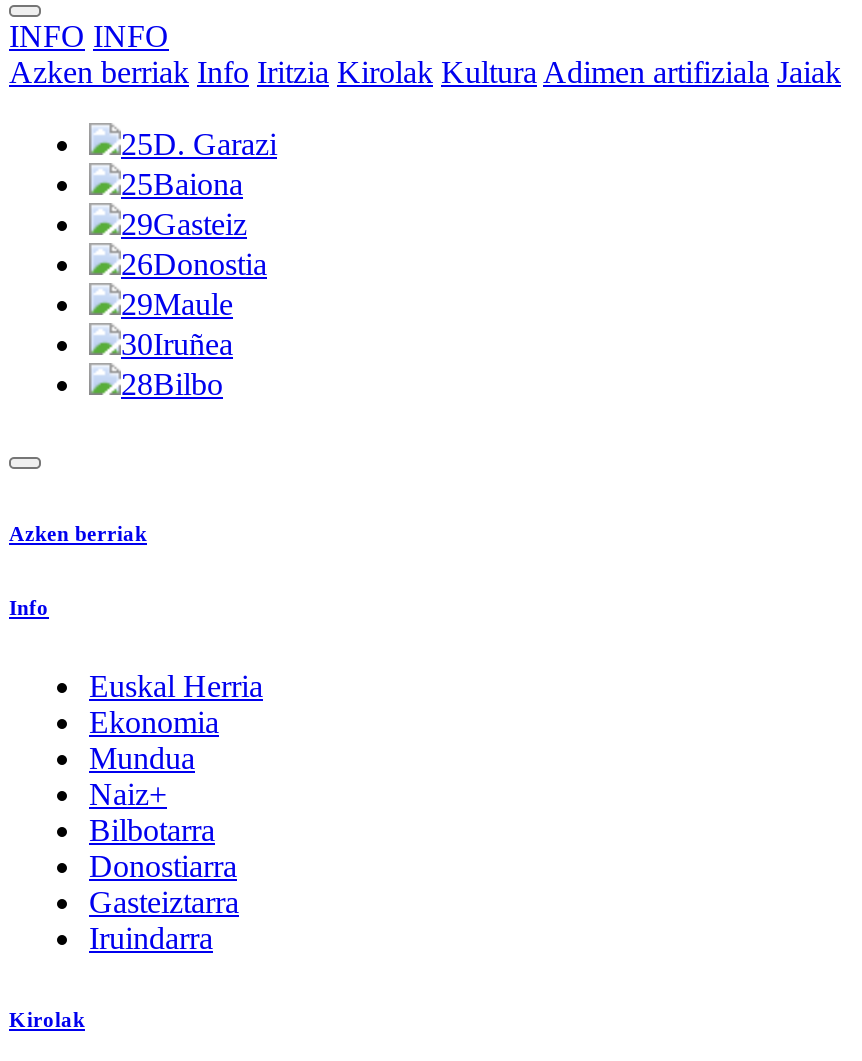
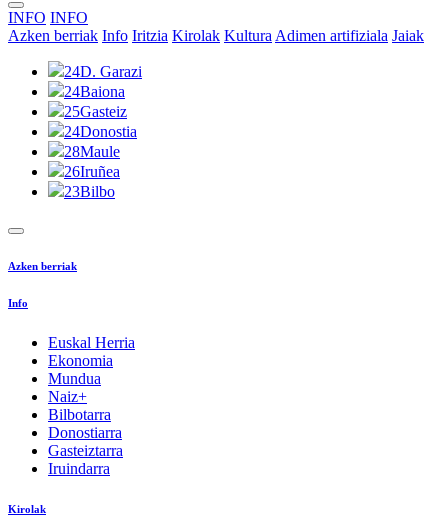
[121,127,277,161] 25D. Garazi -> [64,63,142,80] 24D. Garazi
[121,167,243,201] 25Baiona -> [64,83,125,100] 24Baiona
[121,207,247,241] 29Gasteiz -> [64,103,127,120] 25Gasteiz
[121,247,267,281] 26Donostia -> [64,123,137,140] 24Donostia
[121,287,233,321] 29Maule -> [64,143,120,160] 28Maule
[121,327,233,361] 30Iruñea -> [64,163,120,180] 26Iruñea
[121,367,223,401] 28Bilbo -> [64,183,115,200] 23Bilbo

